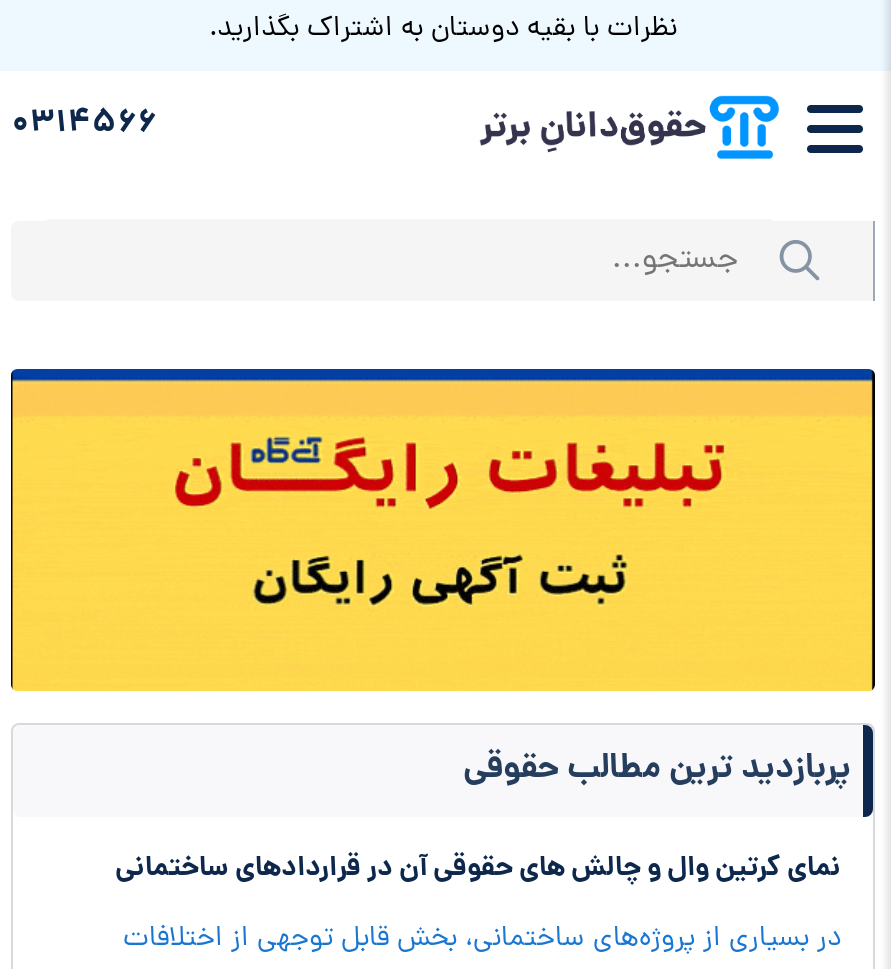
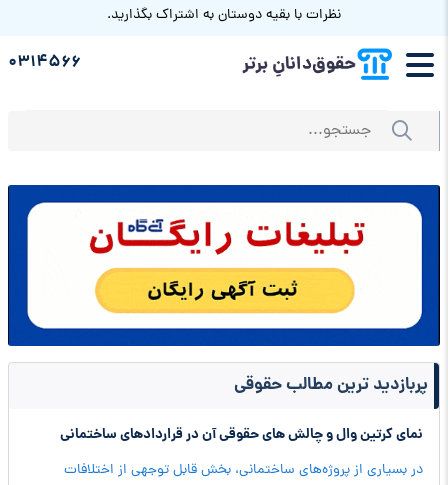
[9,377,875,693] [image] -> [8,190,440,347] [image]

